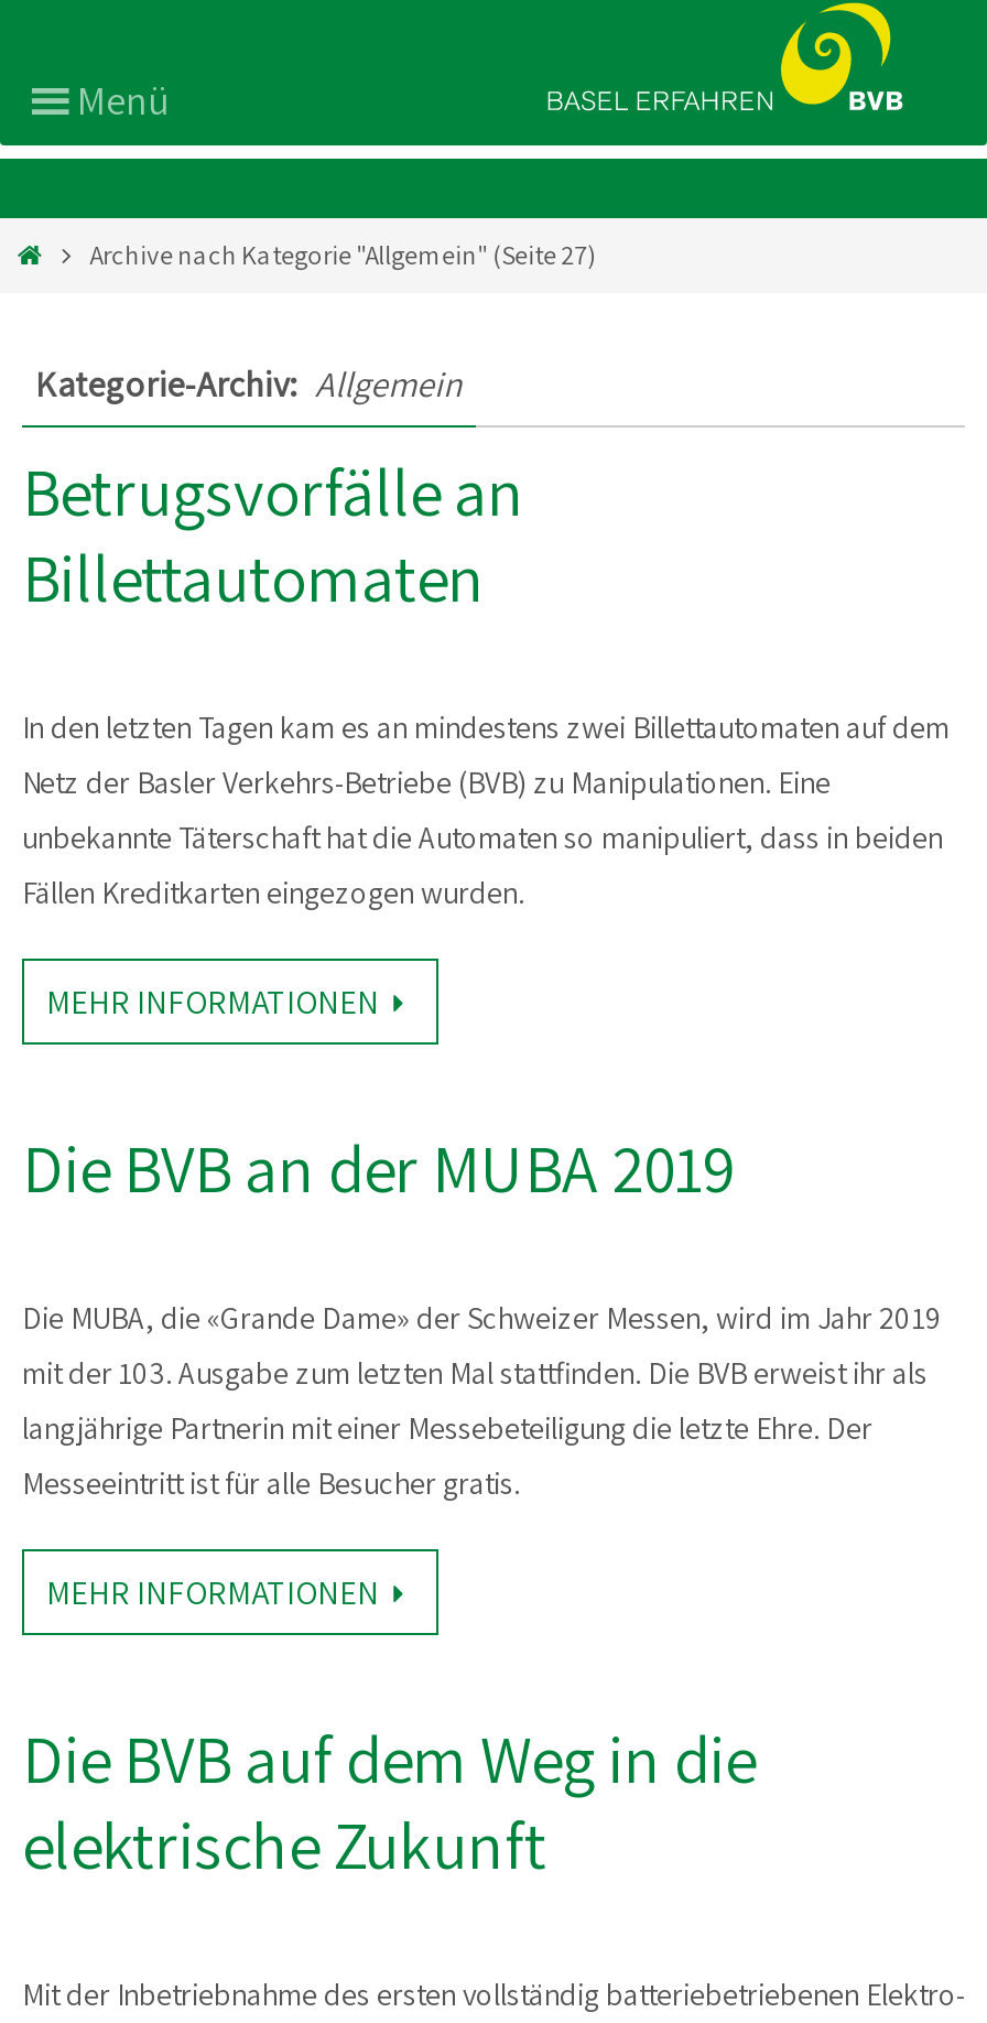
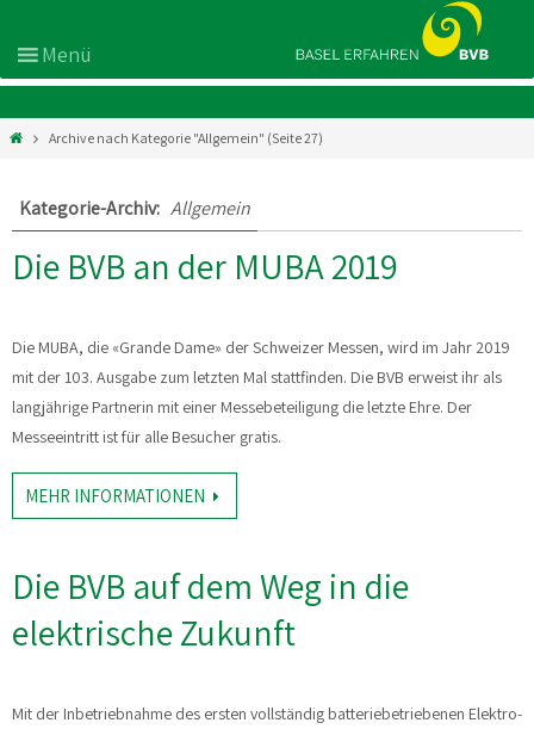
[22,447,950,1023] Betrugsvorfälle an | Billettautomaten | In den letzten Tagen kam es an mindestens zwei Billettautomaten auf dem | Netz der Basler Verkehrs-Betriebe (BVB) zu Manipulationen. Eine | unbekannte Täterschaft hat die Automaten so manipuliert, dass in beiden | Fällen Kreditkarten eingezogen wurden. | MEHR INFORMATIONEN -> none

